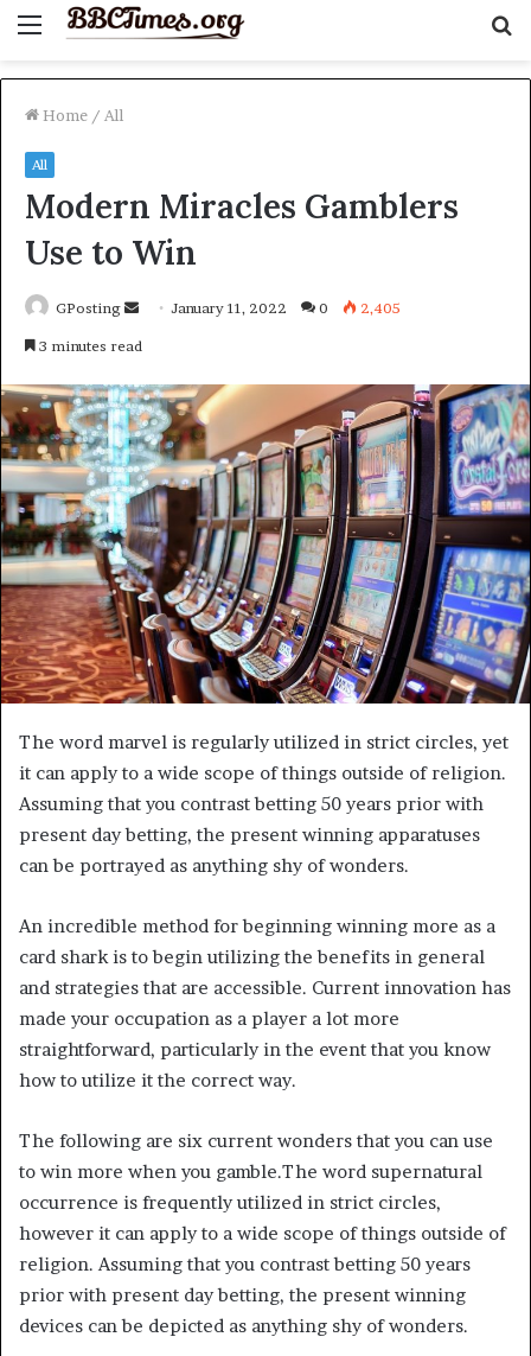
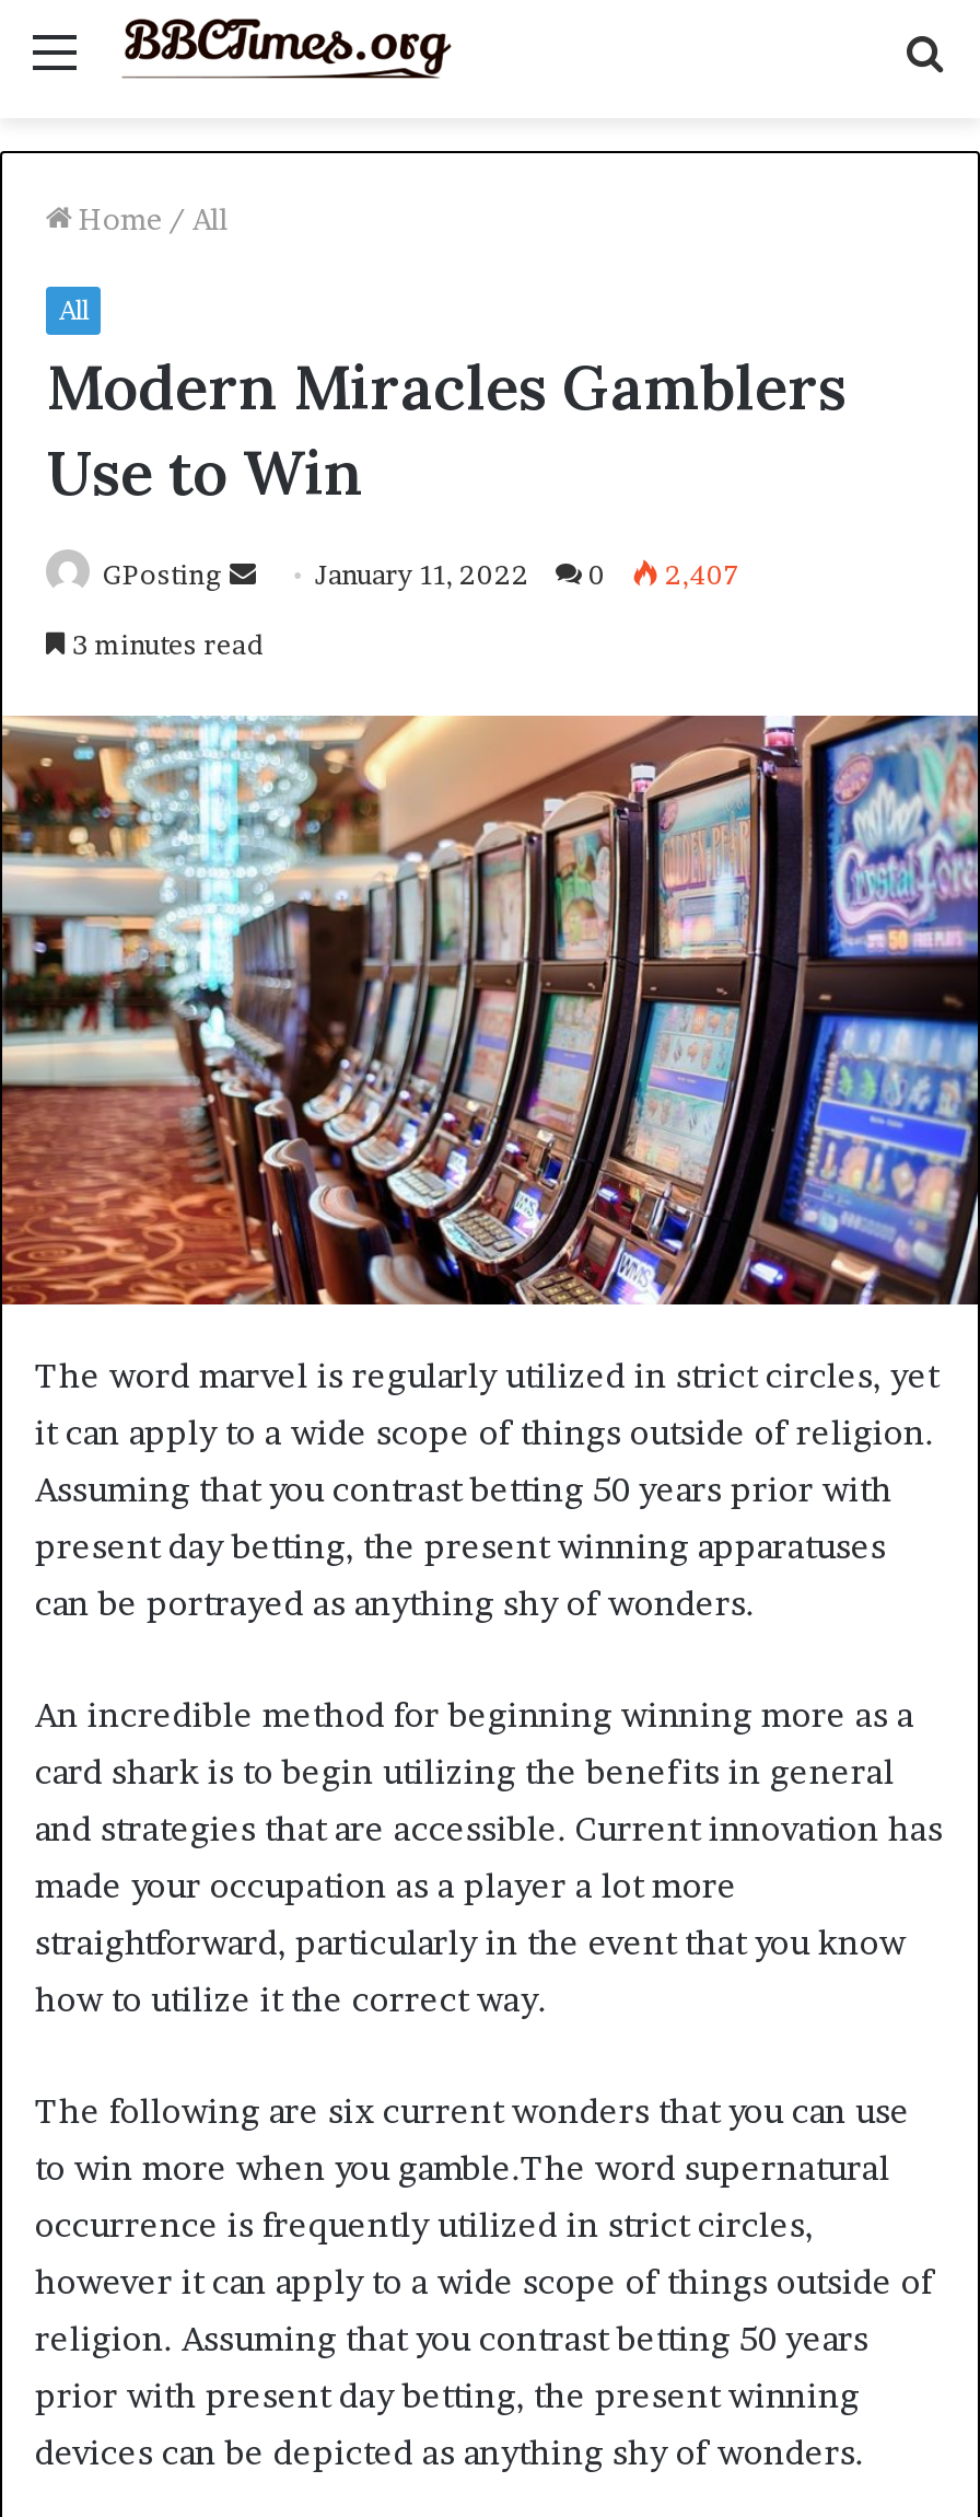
[357,299,401,317] 2,405 -> [658,558,739,591] 2,407

